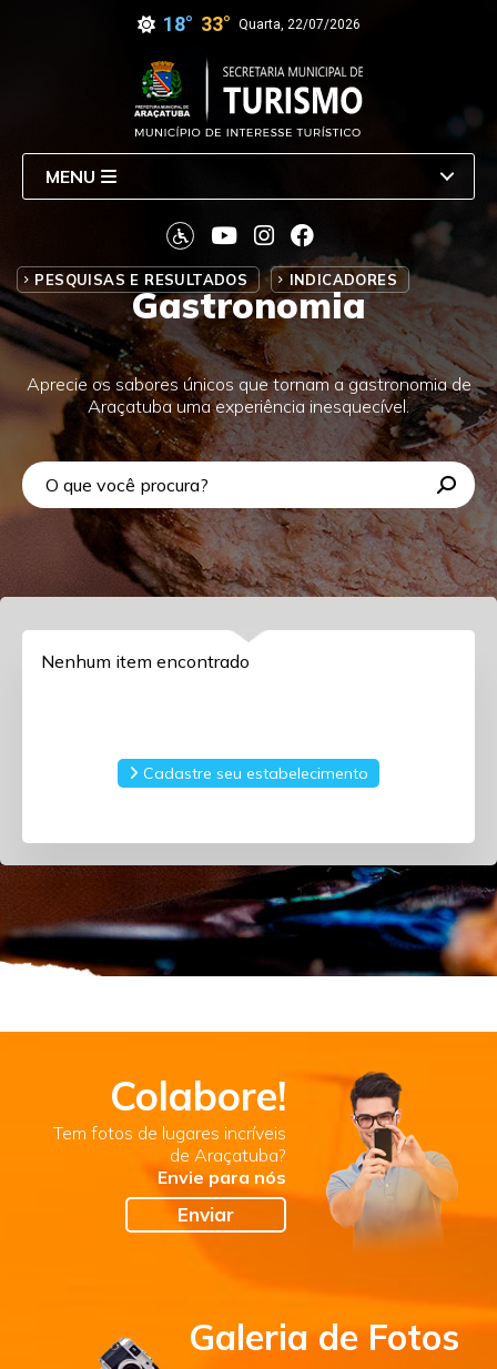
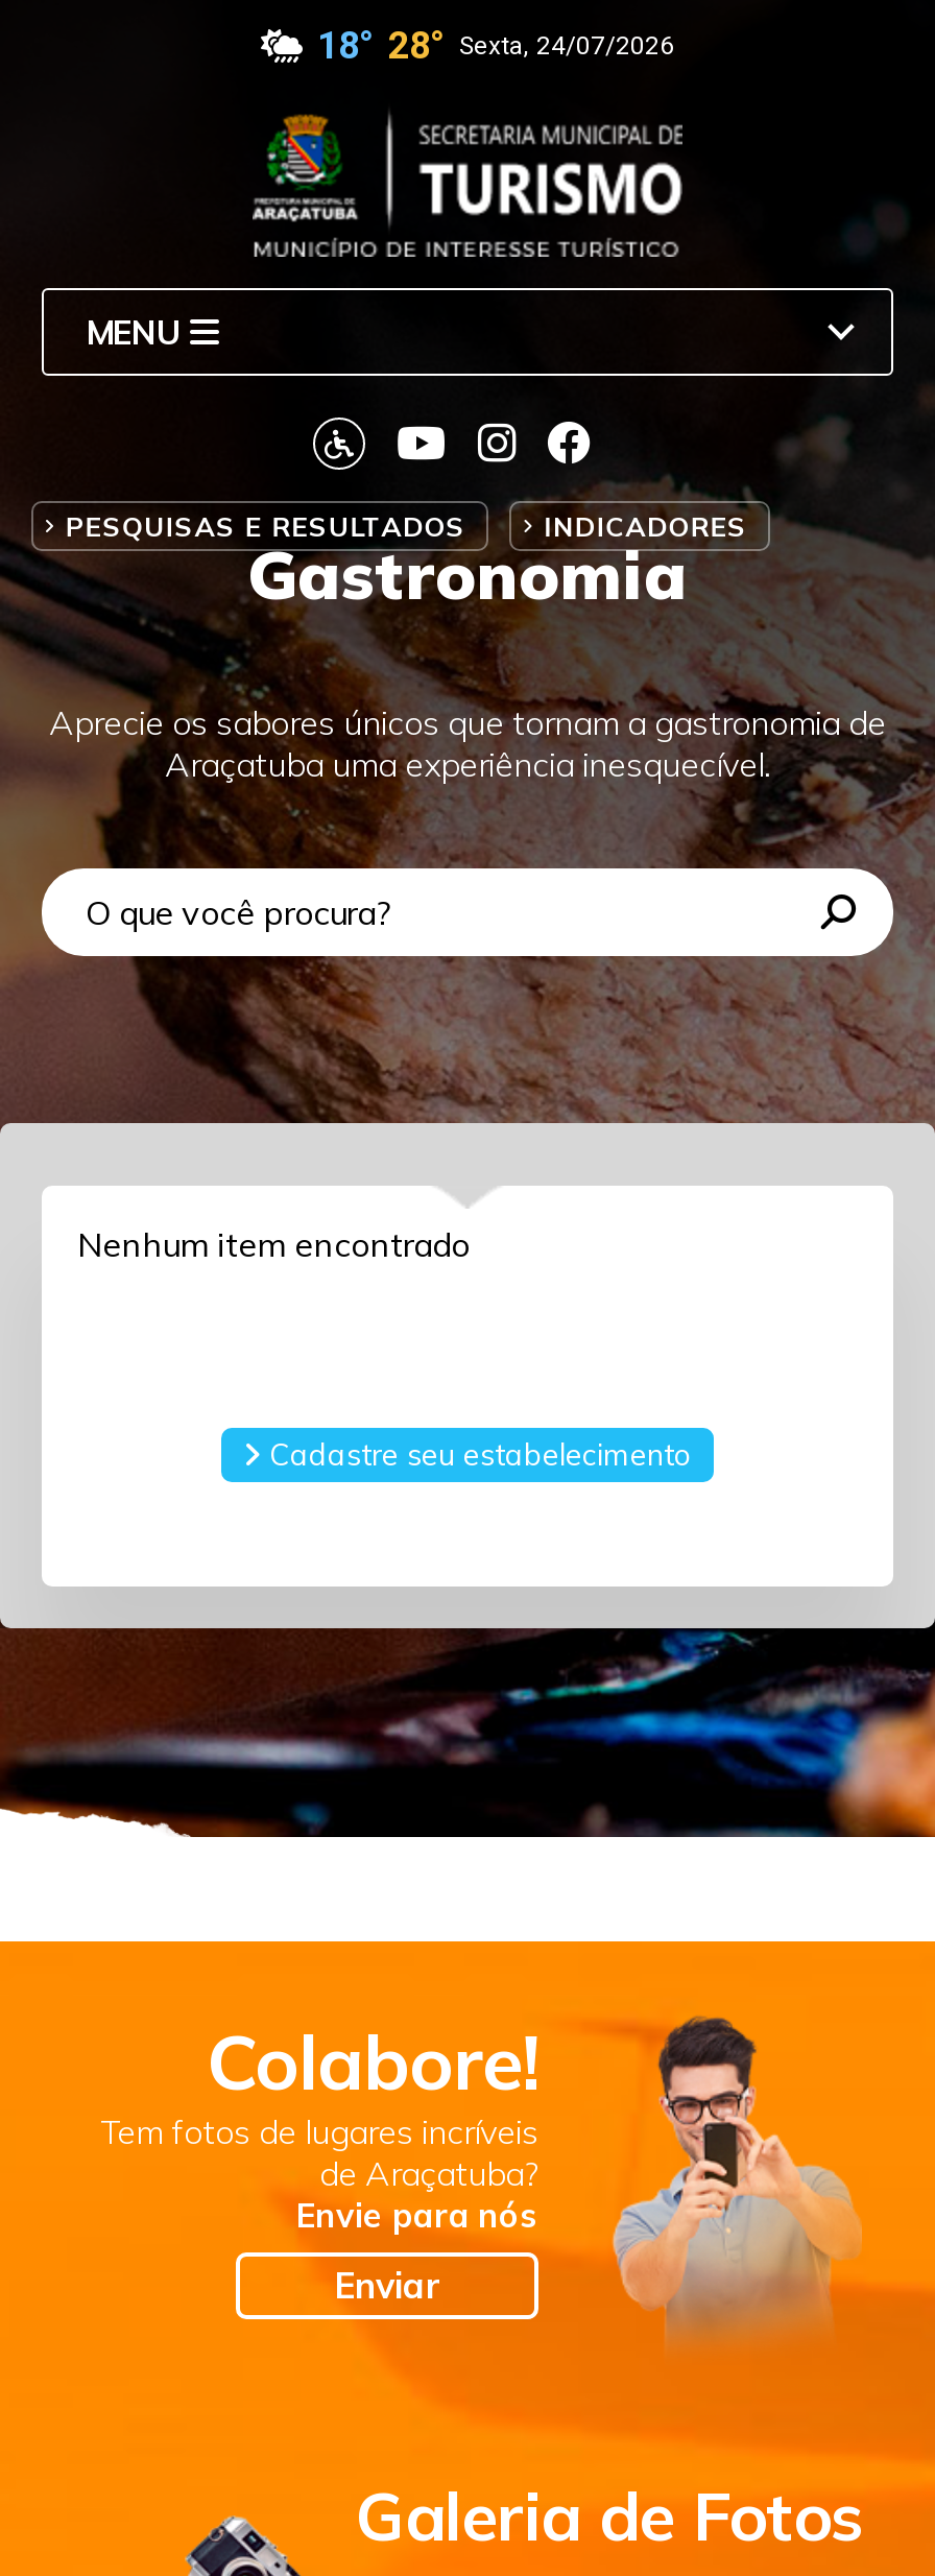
[163,12,360,36] 18° 33° Quarta, 22/07/2026 -> [317,23,674,67] 18° 28° Sexta, 24/07/2026

